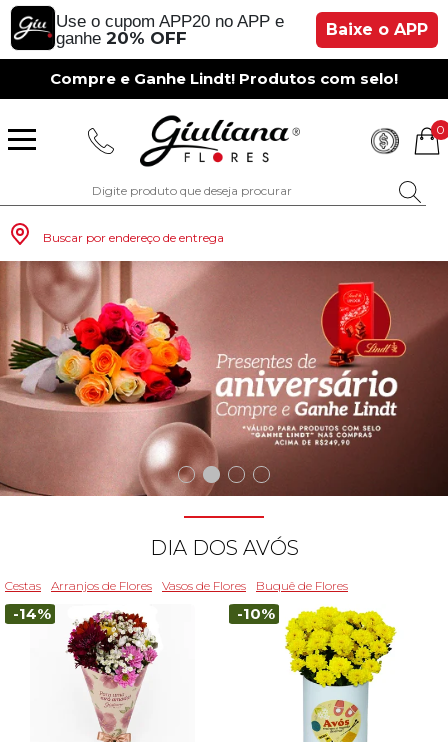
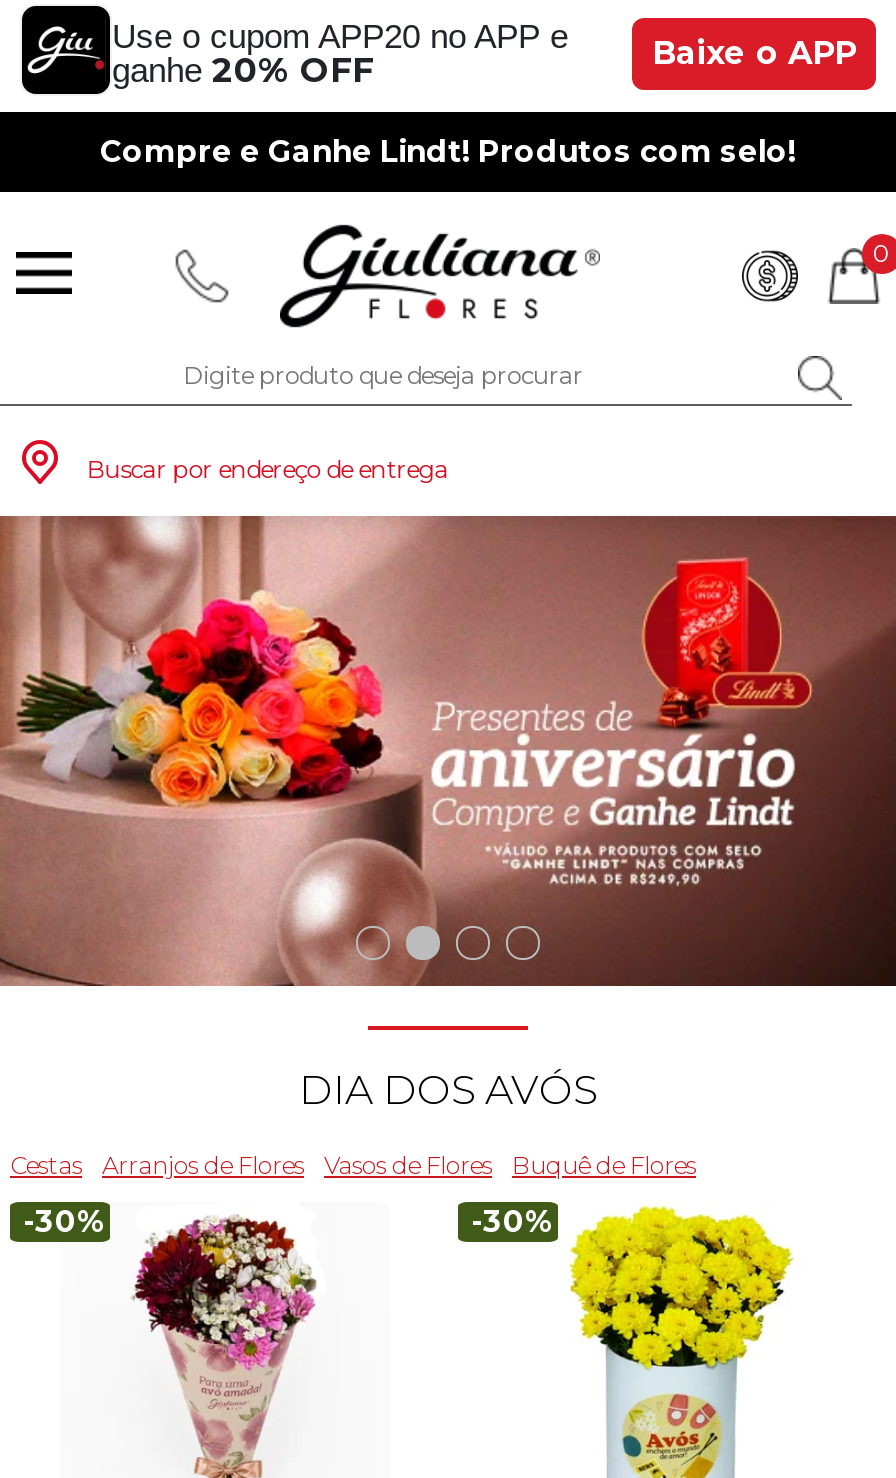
[9,604,51,623] -14% -> [15,1201,105,1239] -30%
[233,604,275,623] -10% -> [463,1201,553,1239] -30%

